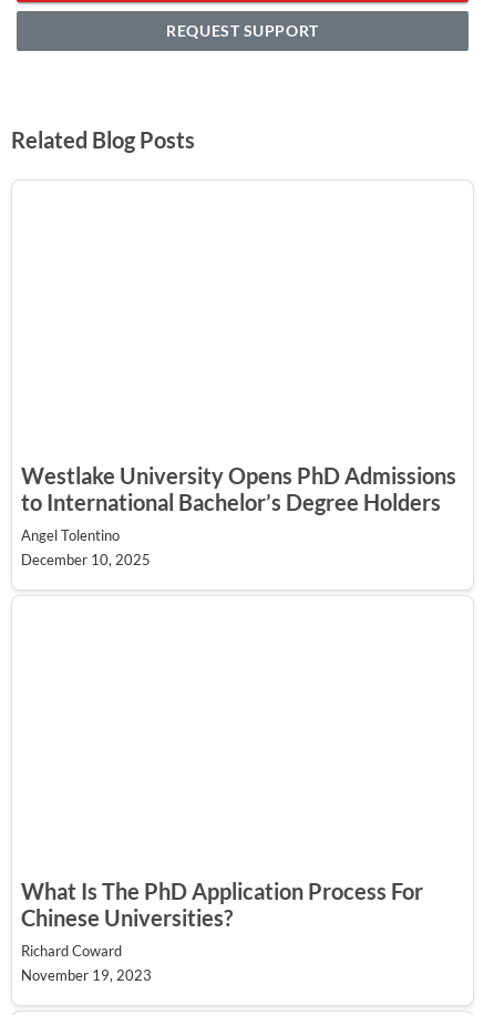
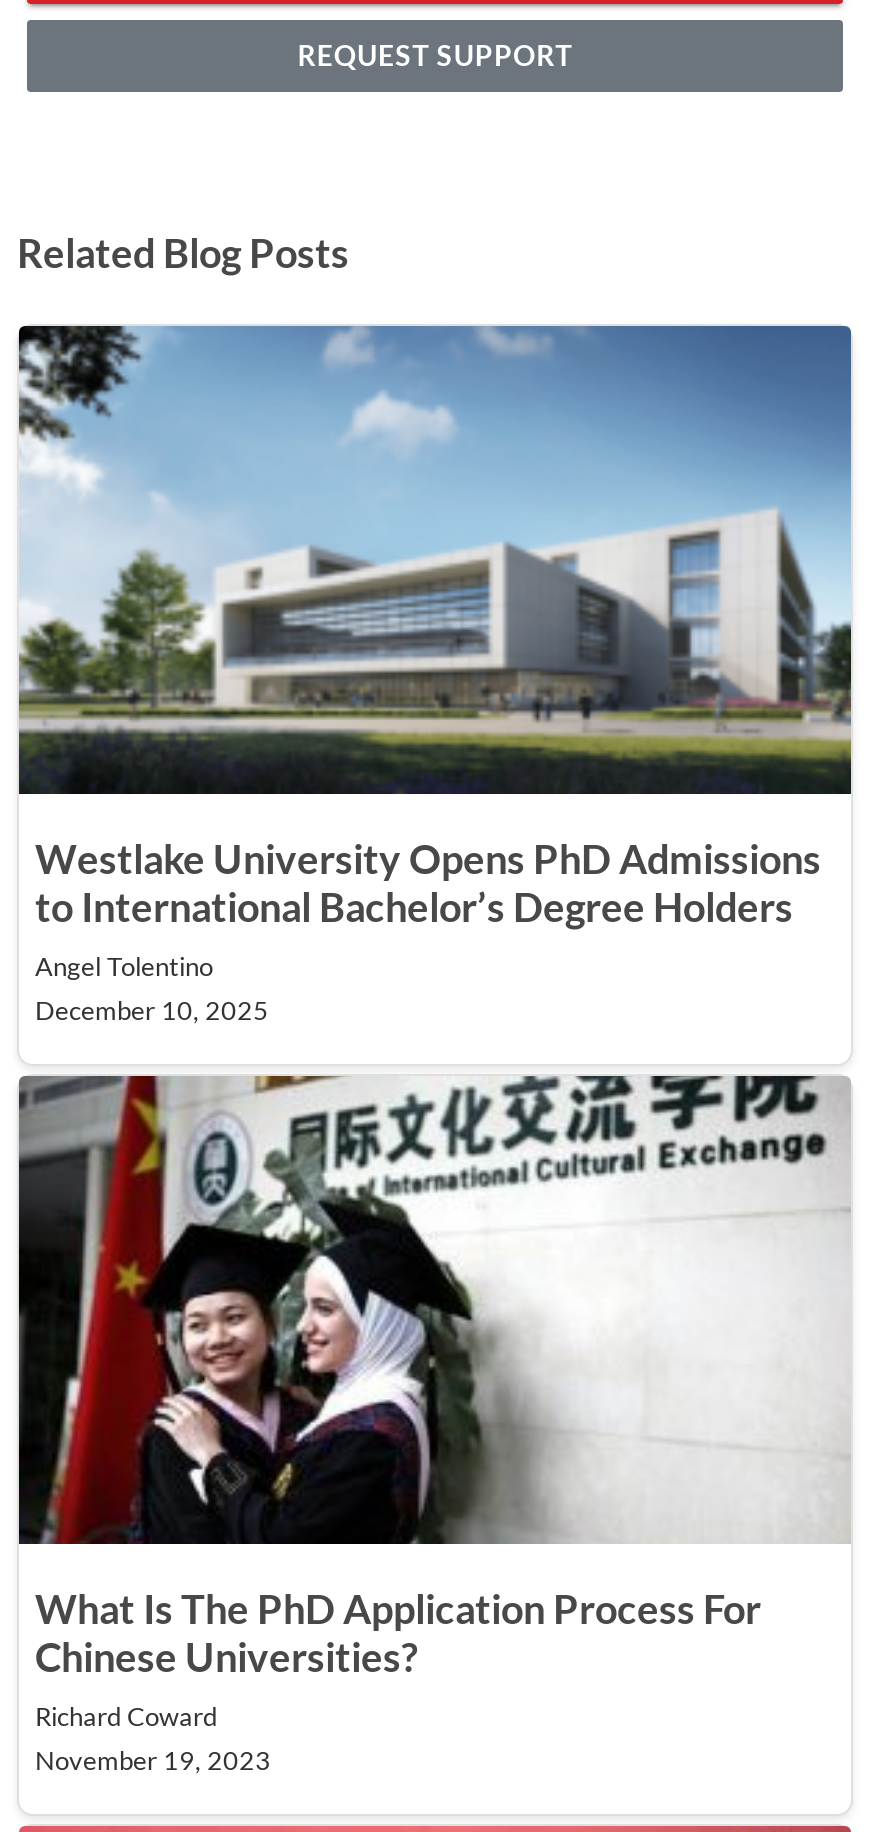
none -> [17,324,853,796] [image]
none -> [17,1074,851,1546] [image]

